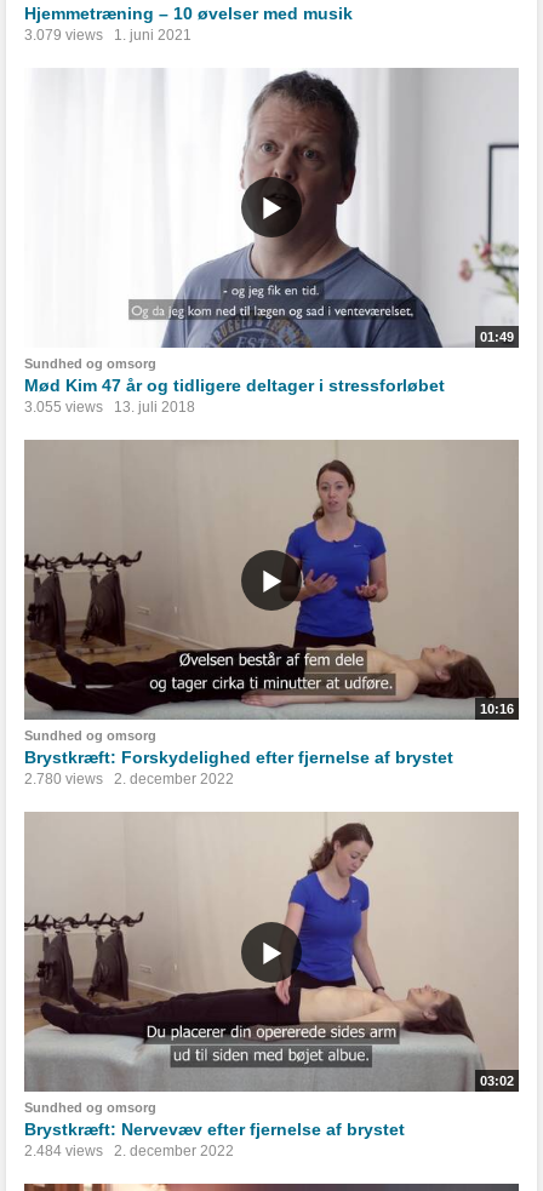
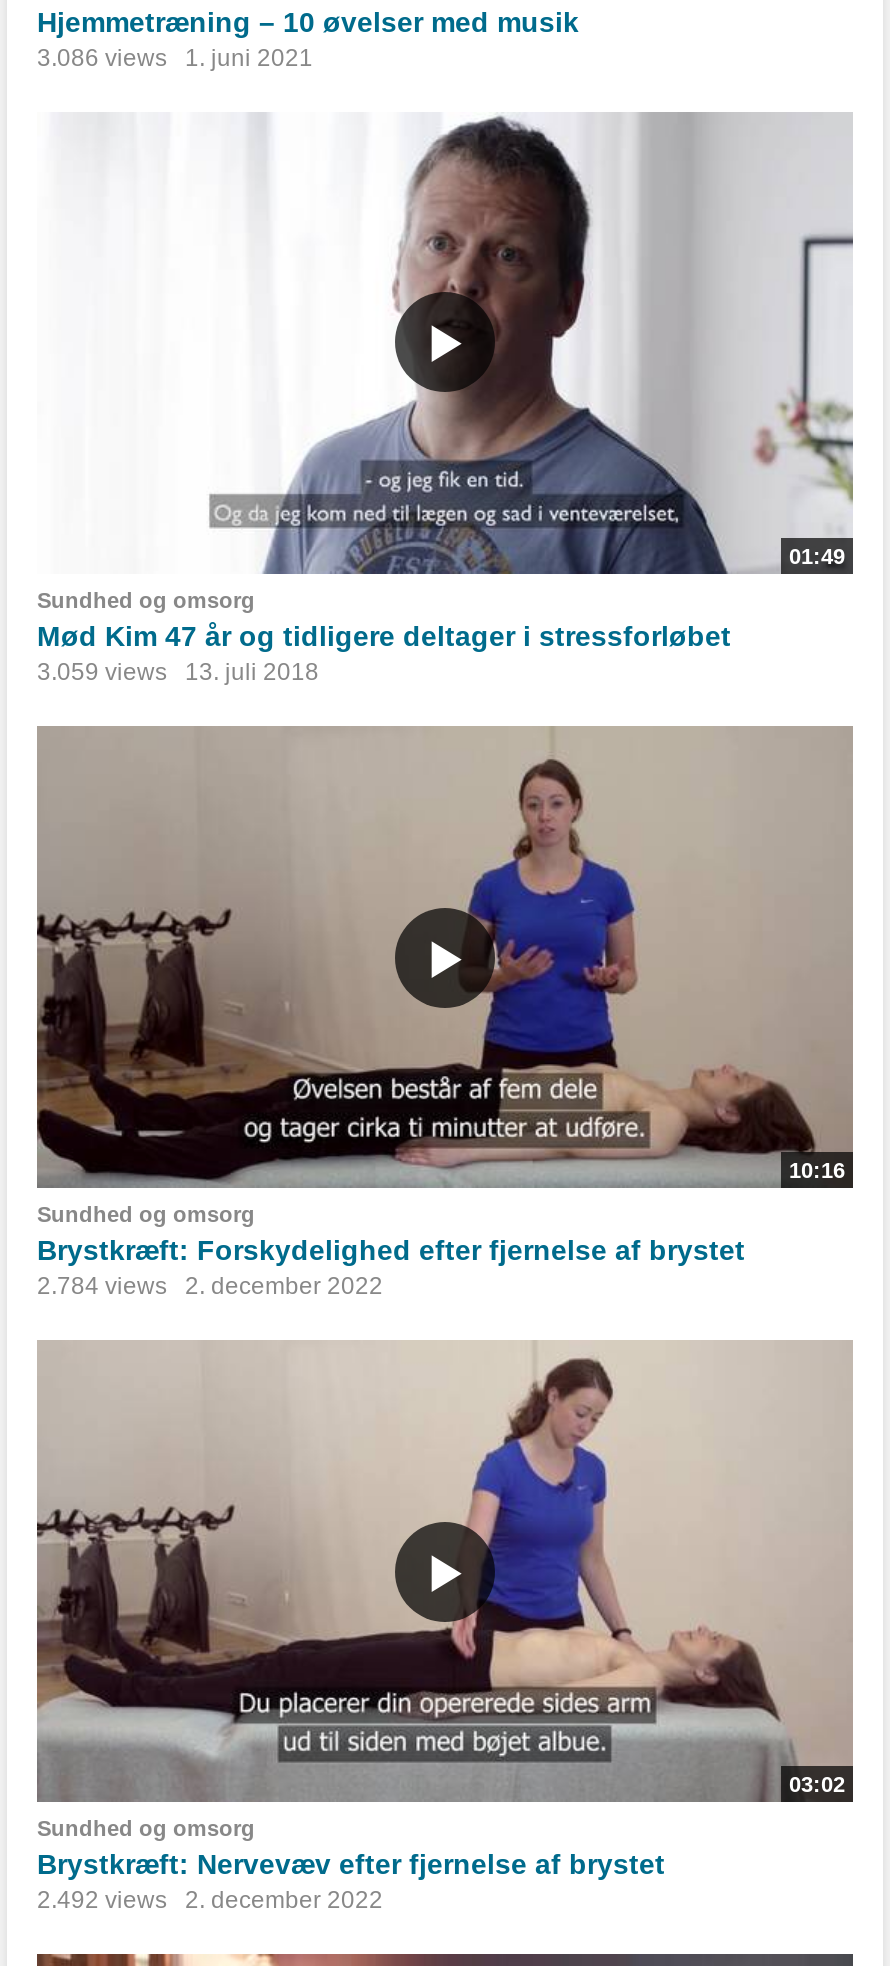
[24,26,192,43] 3.079 views 1. juni 2021 -> [37,44,313,72] 3.086 views 1. juni 2021
[24,399,195,416] 3.055 views 13. juli 2018 -> [37,658,319,686] 3.059 views 13. juli 2018
[24,771,234,788] 2.780 views 2. december 2022 -> [37,1272,383,1300] 2.784 views 2. december 2022
[24,1143,234,1160] 2.484 views 2. december 2022 -> [37,1887,383,1915] 2.492 views 2. december 2022

